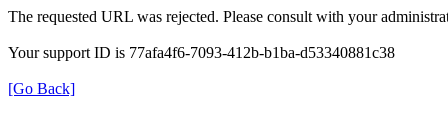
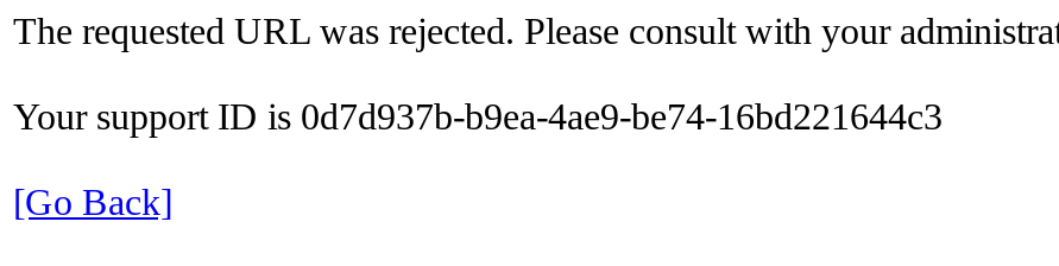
[8,44,395,61] Your support ID is 77afa4f6-7093-412b-b1ba-d53340881c38 -> [13,96,943,137] Your support ID is 0d7d937b-b9ea-4ae9-be74-16bd221644c3

